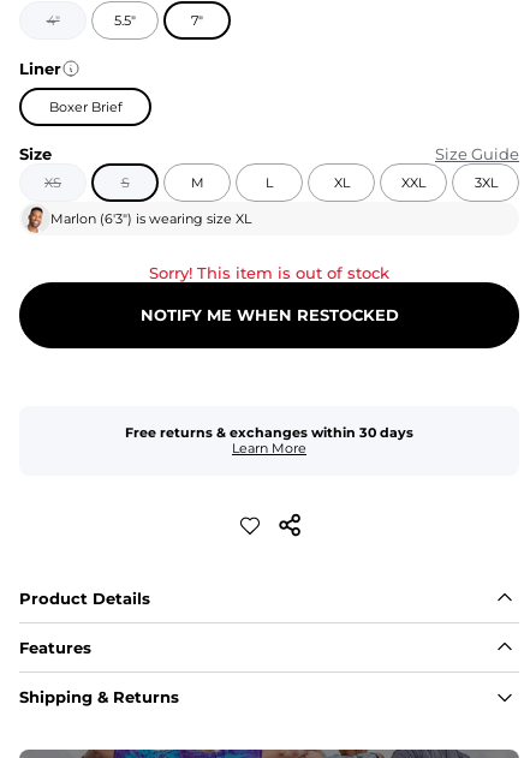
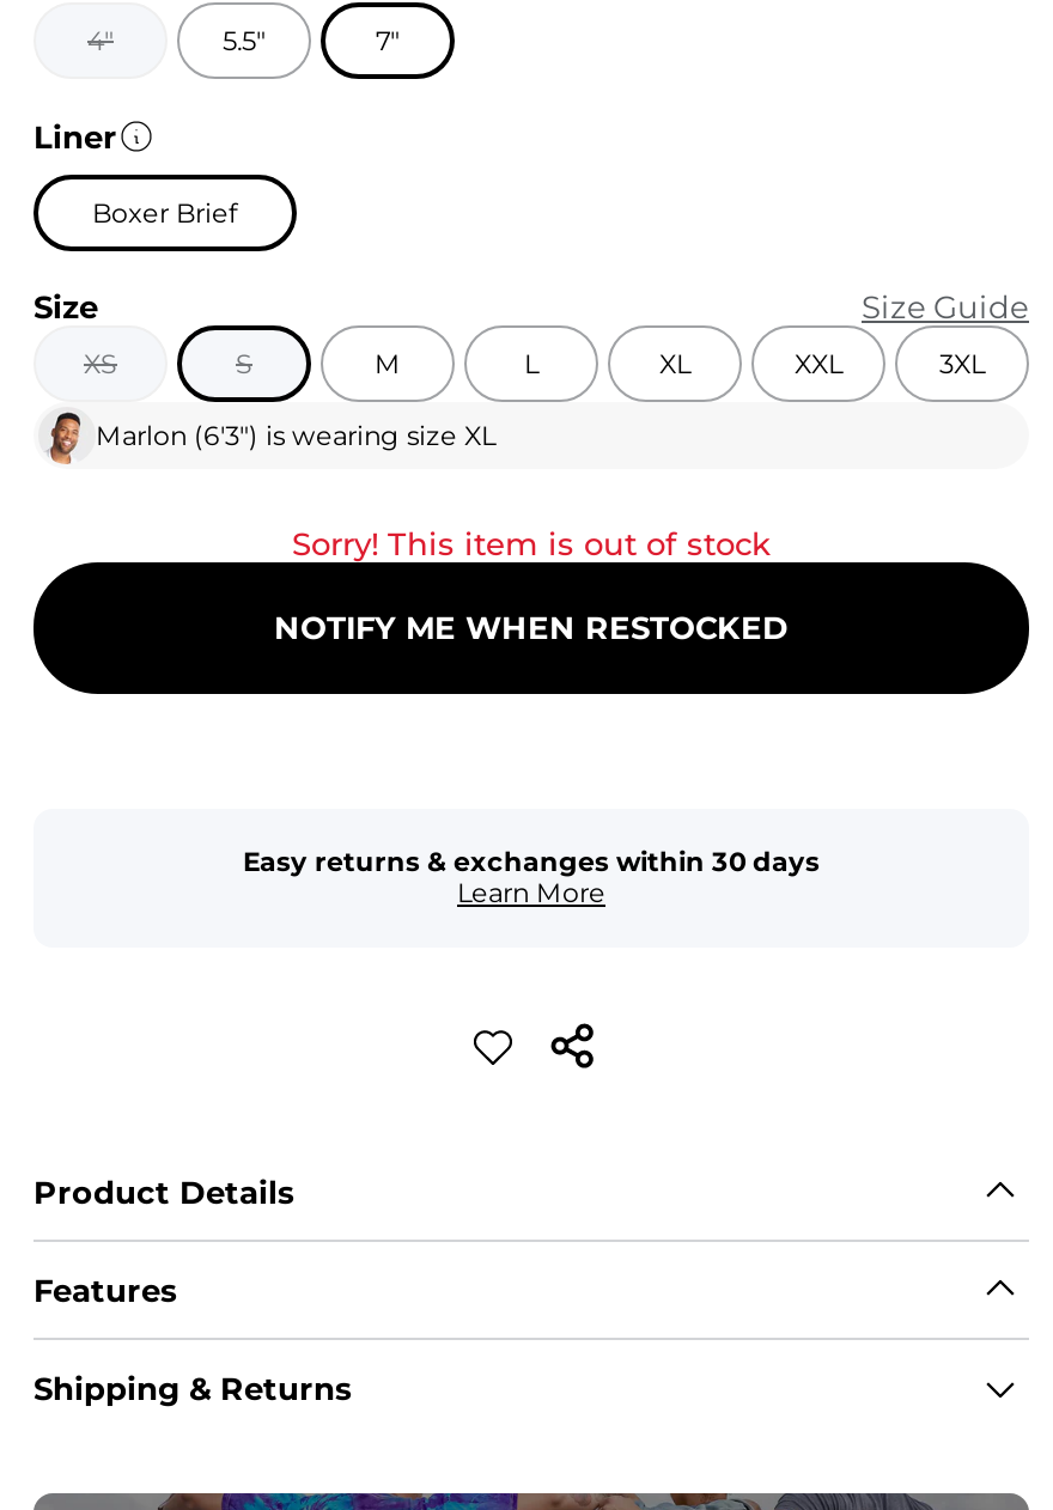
[125,424,413,441] Free returns & exchanges within 30 days -> [243,845,820,878] Easy returns & exchanges within 30 days

